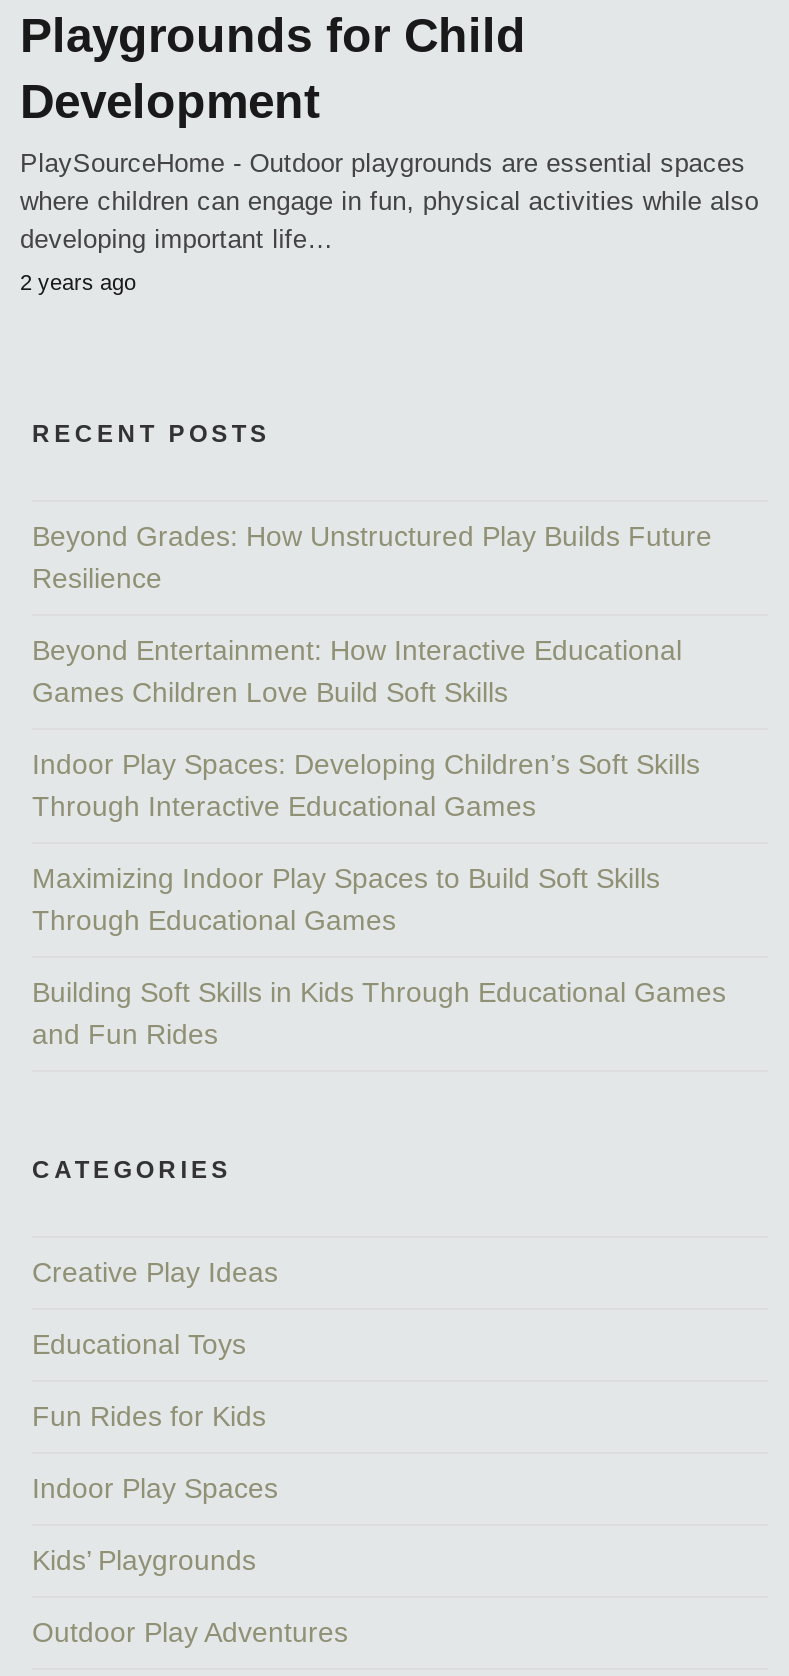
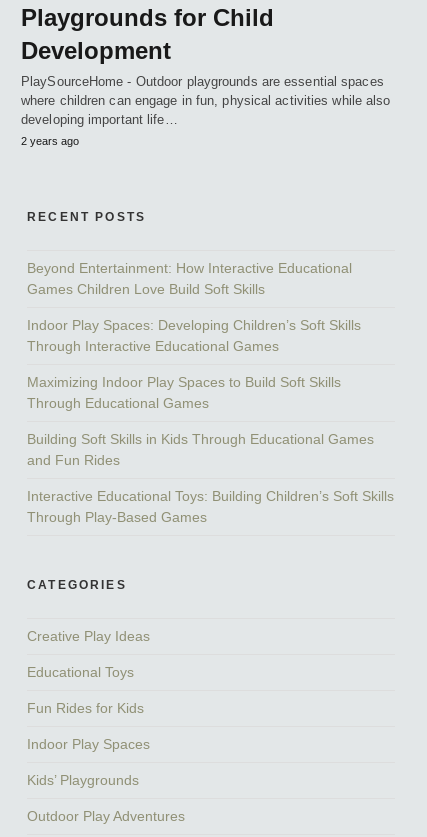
[32,520,712,594] Beyond Grades: How Unstructured Play Builds Future | Resilience -> none
moved [32,634,726,1050] -> [27,260,374,468]: Beyond Entertainment: How Interactive Educational | Games Children Love Build Soft Skills | Indoor Play Spaces: Developing Children’s Soft Skills | Through Interactive Educational Games | Maximizing Indoor Play Spaces to Build Soft Skills | Through Educational Games | Building Soft Skills in Kids Through Educational Games | and Fun Rides
none -> [27,488,394,525] Interactive Educational Toys: Building Children’s Soft Skills | Through Play-Based Games

